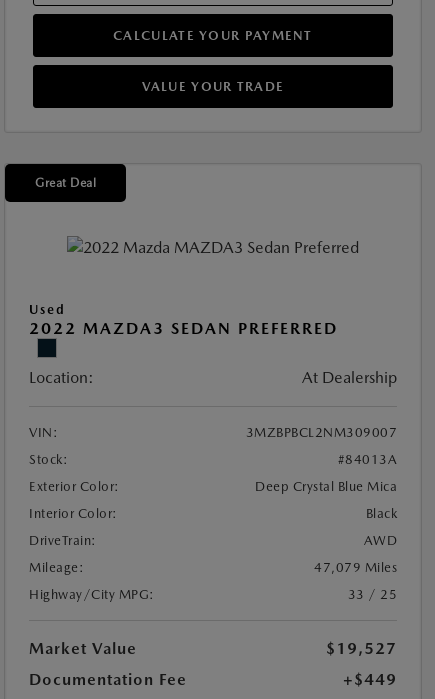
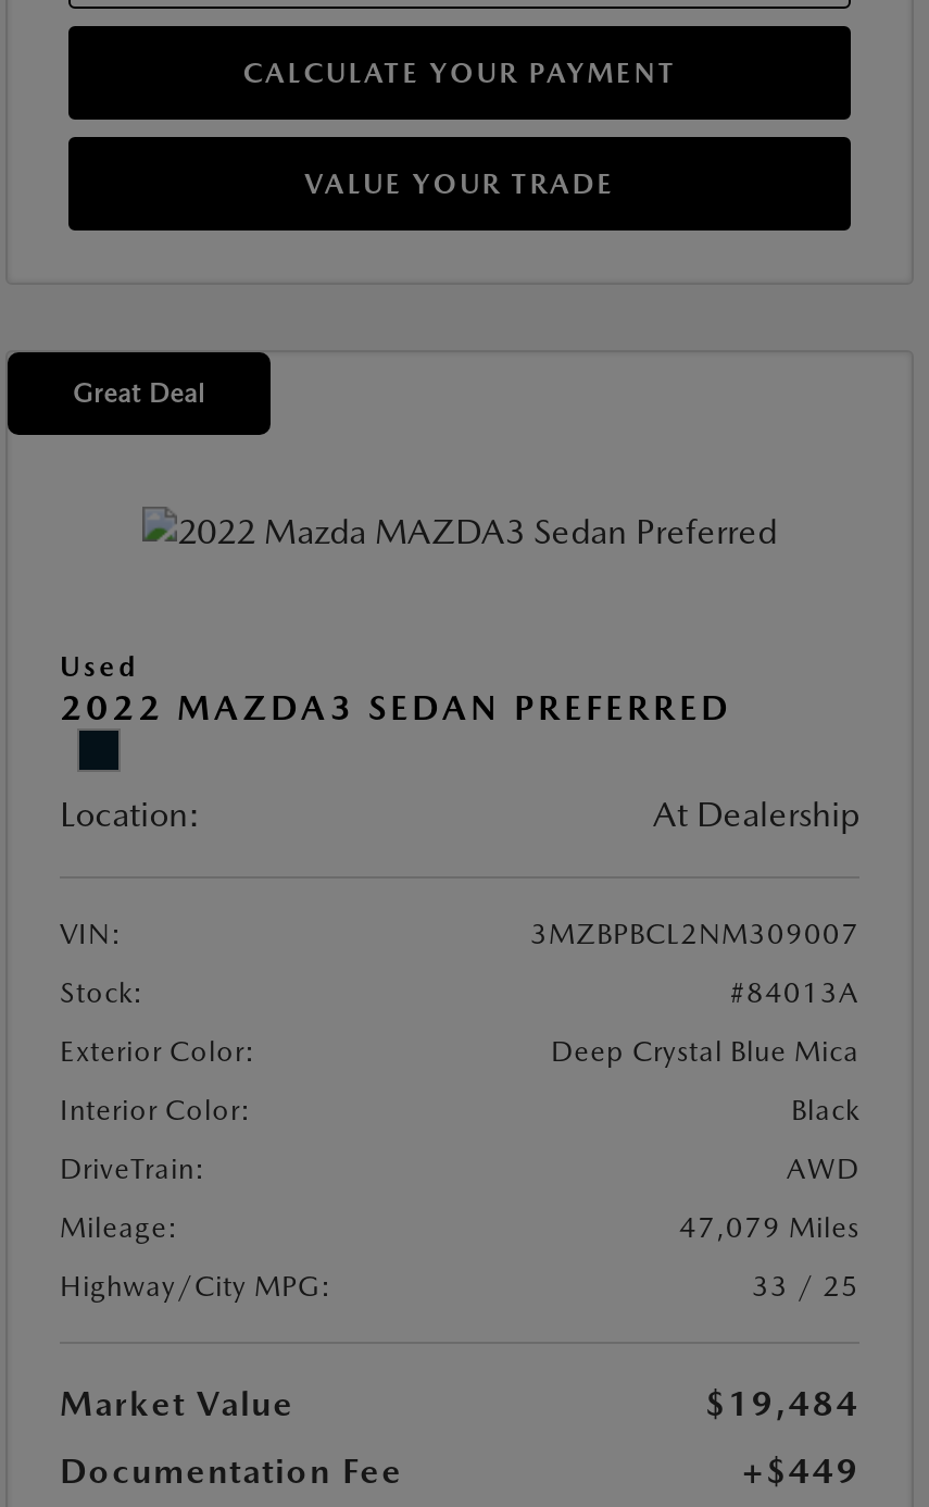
[326,639,397,658] $19,527 -> [705,1383,859,1425] $19,484

